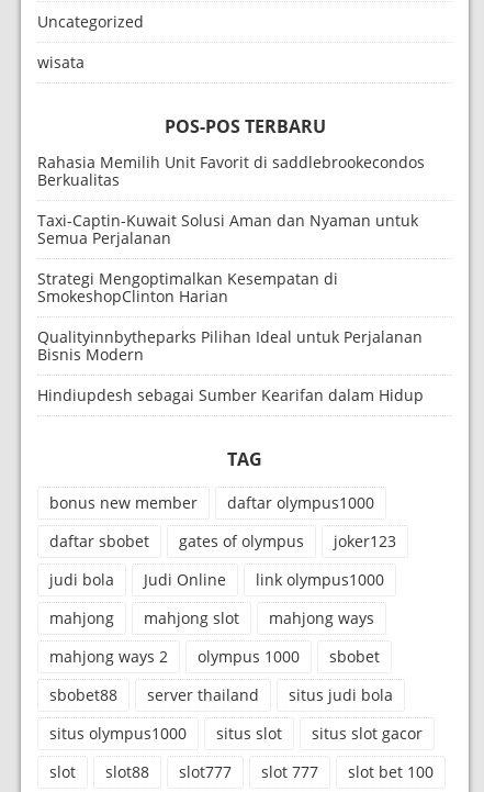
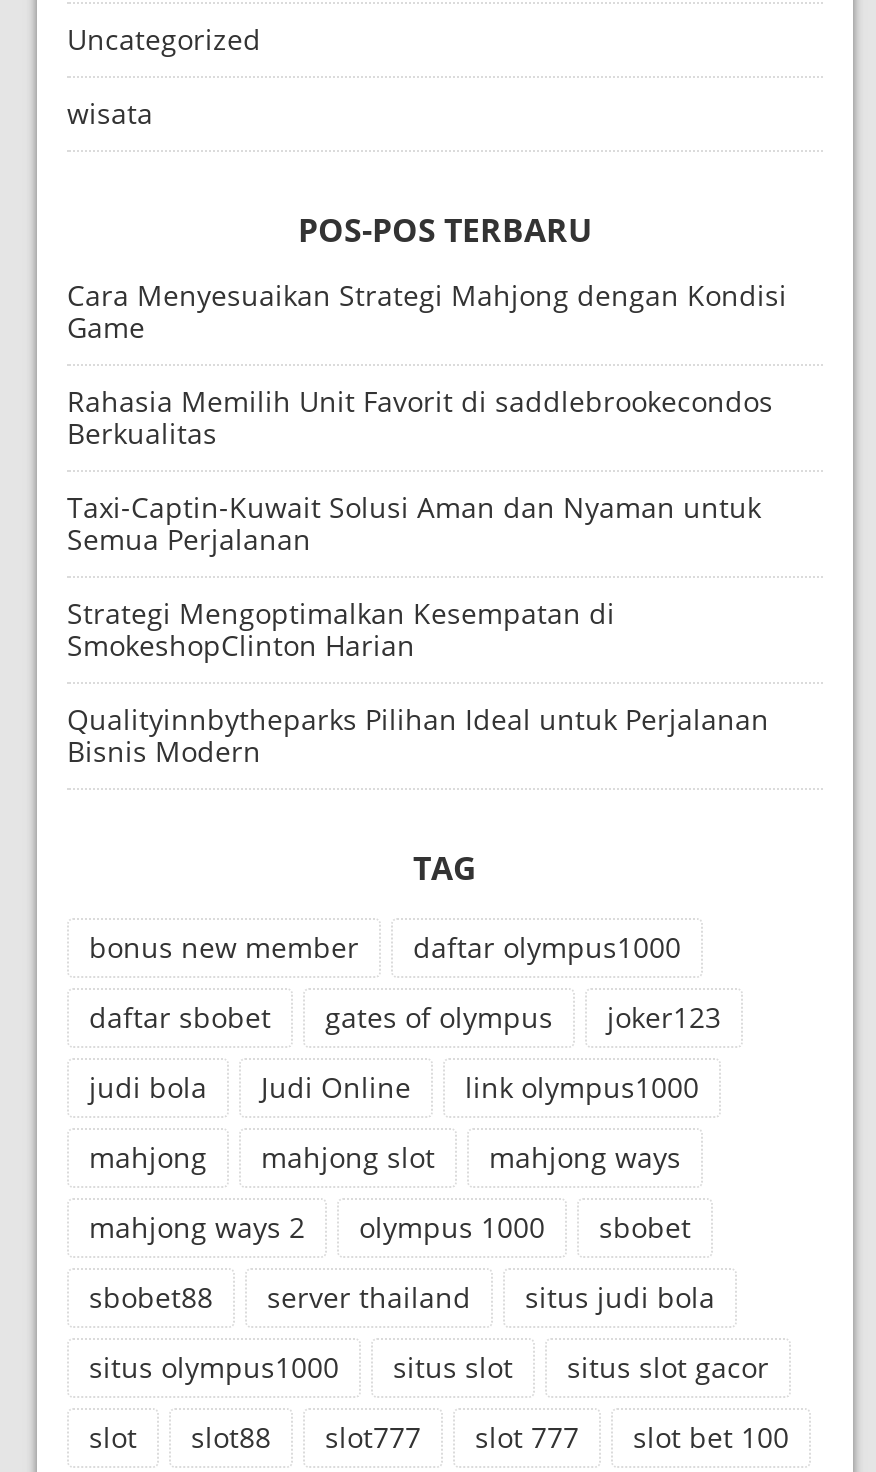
none -> [67,276,787,346] Cara Menyesuaikan Strategi Mahjong dengan Kondisi | Game
moved [37,152,425,365] -> [67,382,773,770]: Rahasia Memilih Unit Favorit di saddlebrookecondos | Berkualitas | Taxi-Captin-Kuwait Solusi Aman dan Nyaman untuk | Semua Perjalanan | Strategi Mengoptimalkan Kesempatan di | SmokeshopClinton Harian | Qualityinnbytheparks Pilihan Ideal untuk Perjalanan | Bisnis Modern
[37,384,424,405] Hindiupdesh sebagai Sumber Kearifan dalam Hidup -> none

